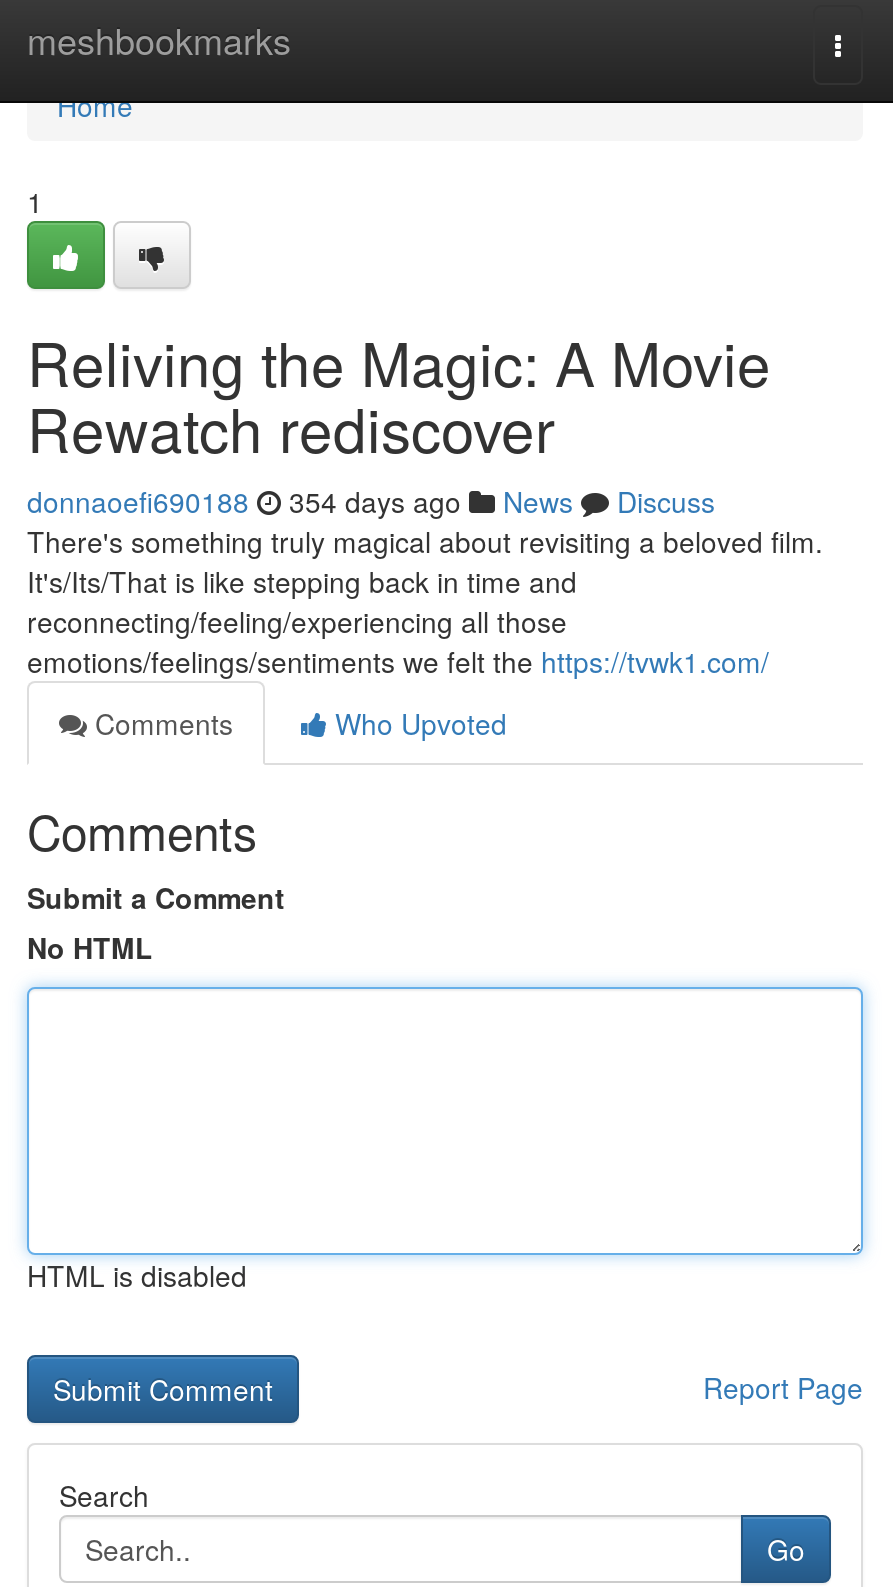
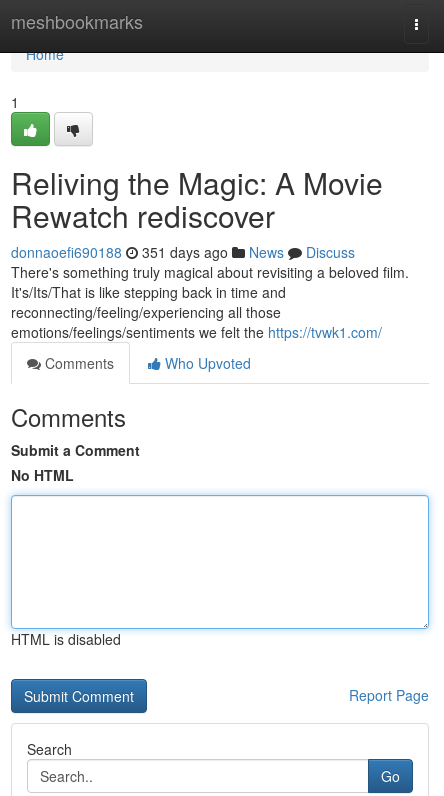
[27,481,715,521] donnaoefi690188 354 days ago News Discuss -> [11,242,355,262] donnaoefi690188 351 days ago News Discuss

